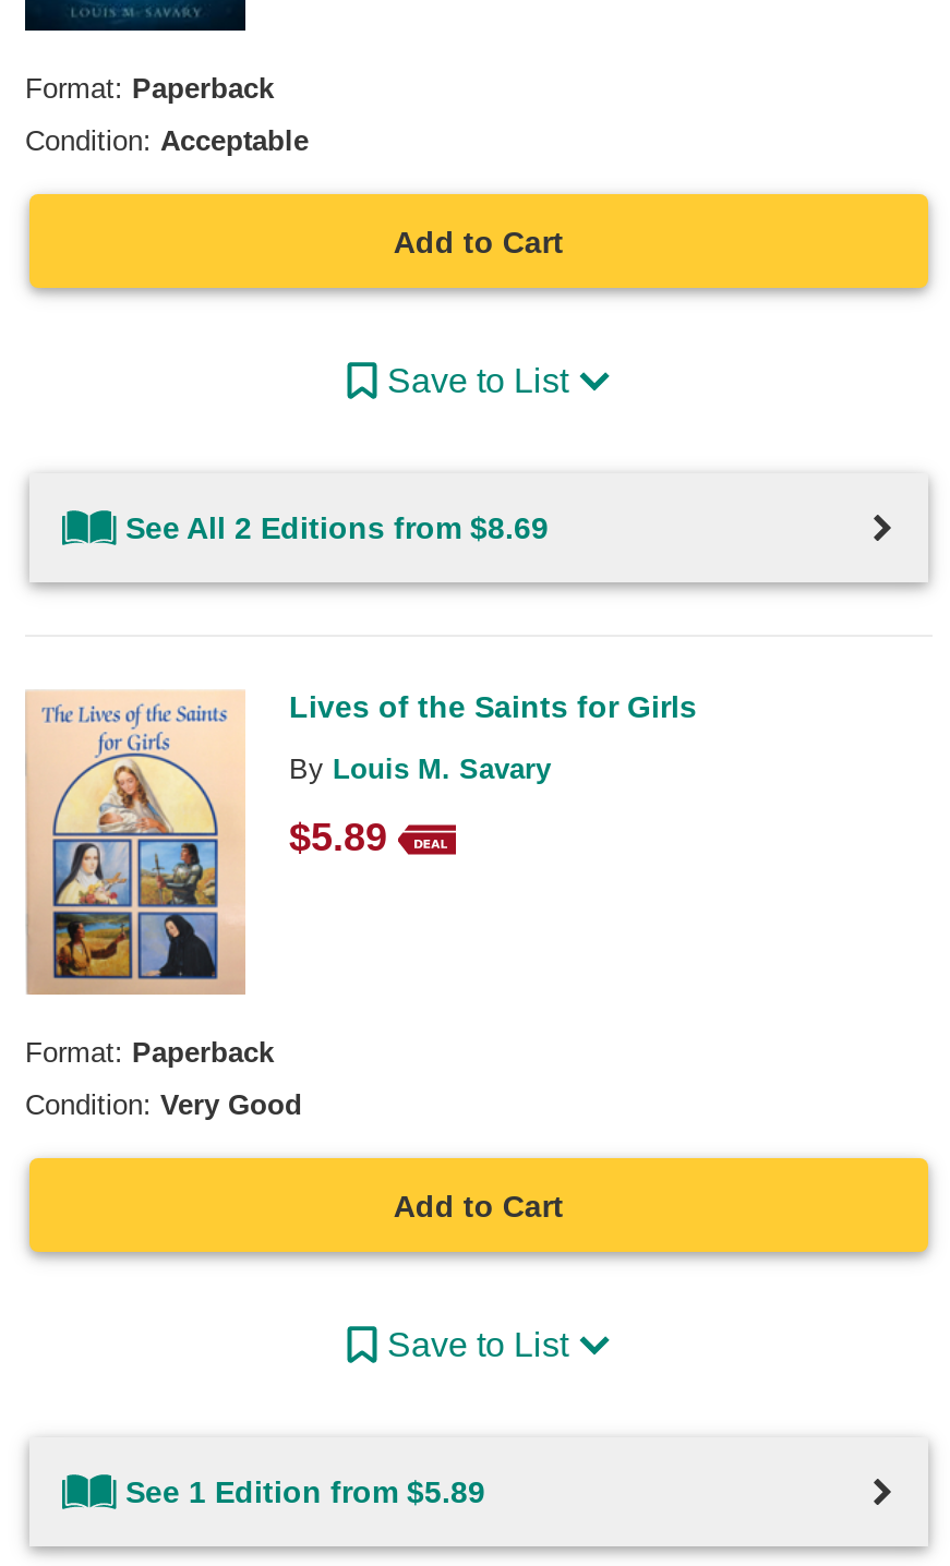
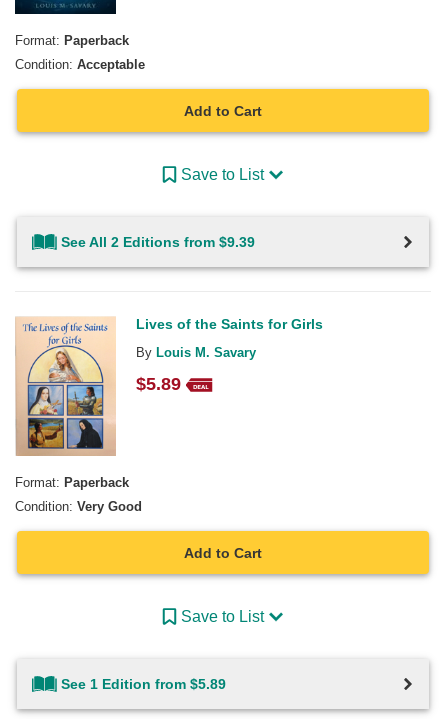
[125,510,549,545] See All 2 Editions from $8.69 -> [61,234,255,250] See All 2 Editions from $9.39

